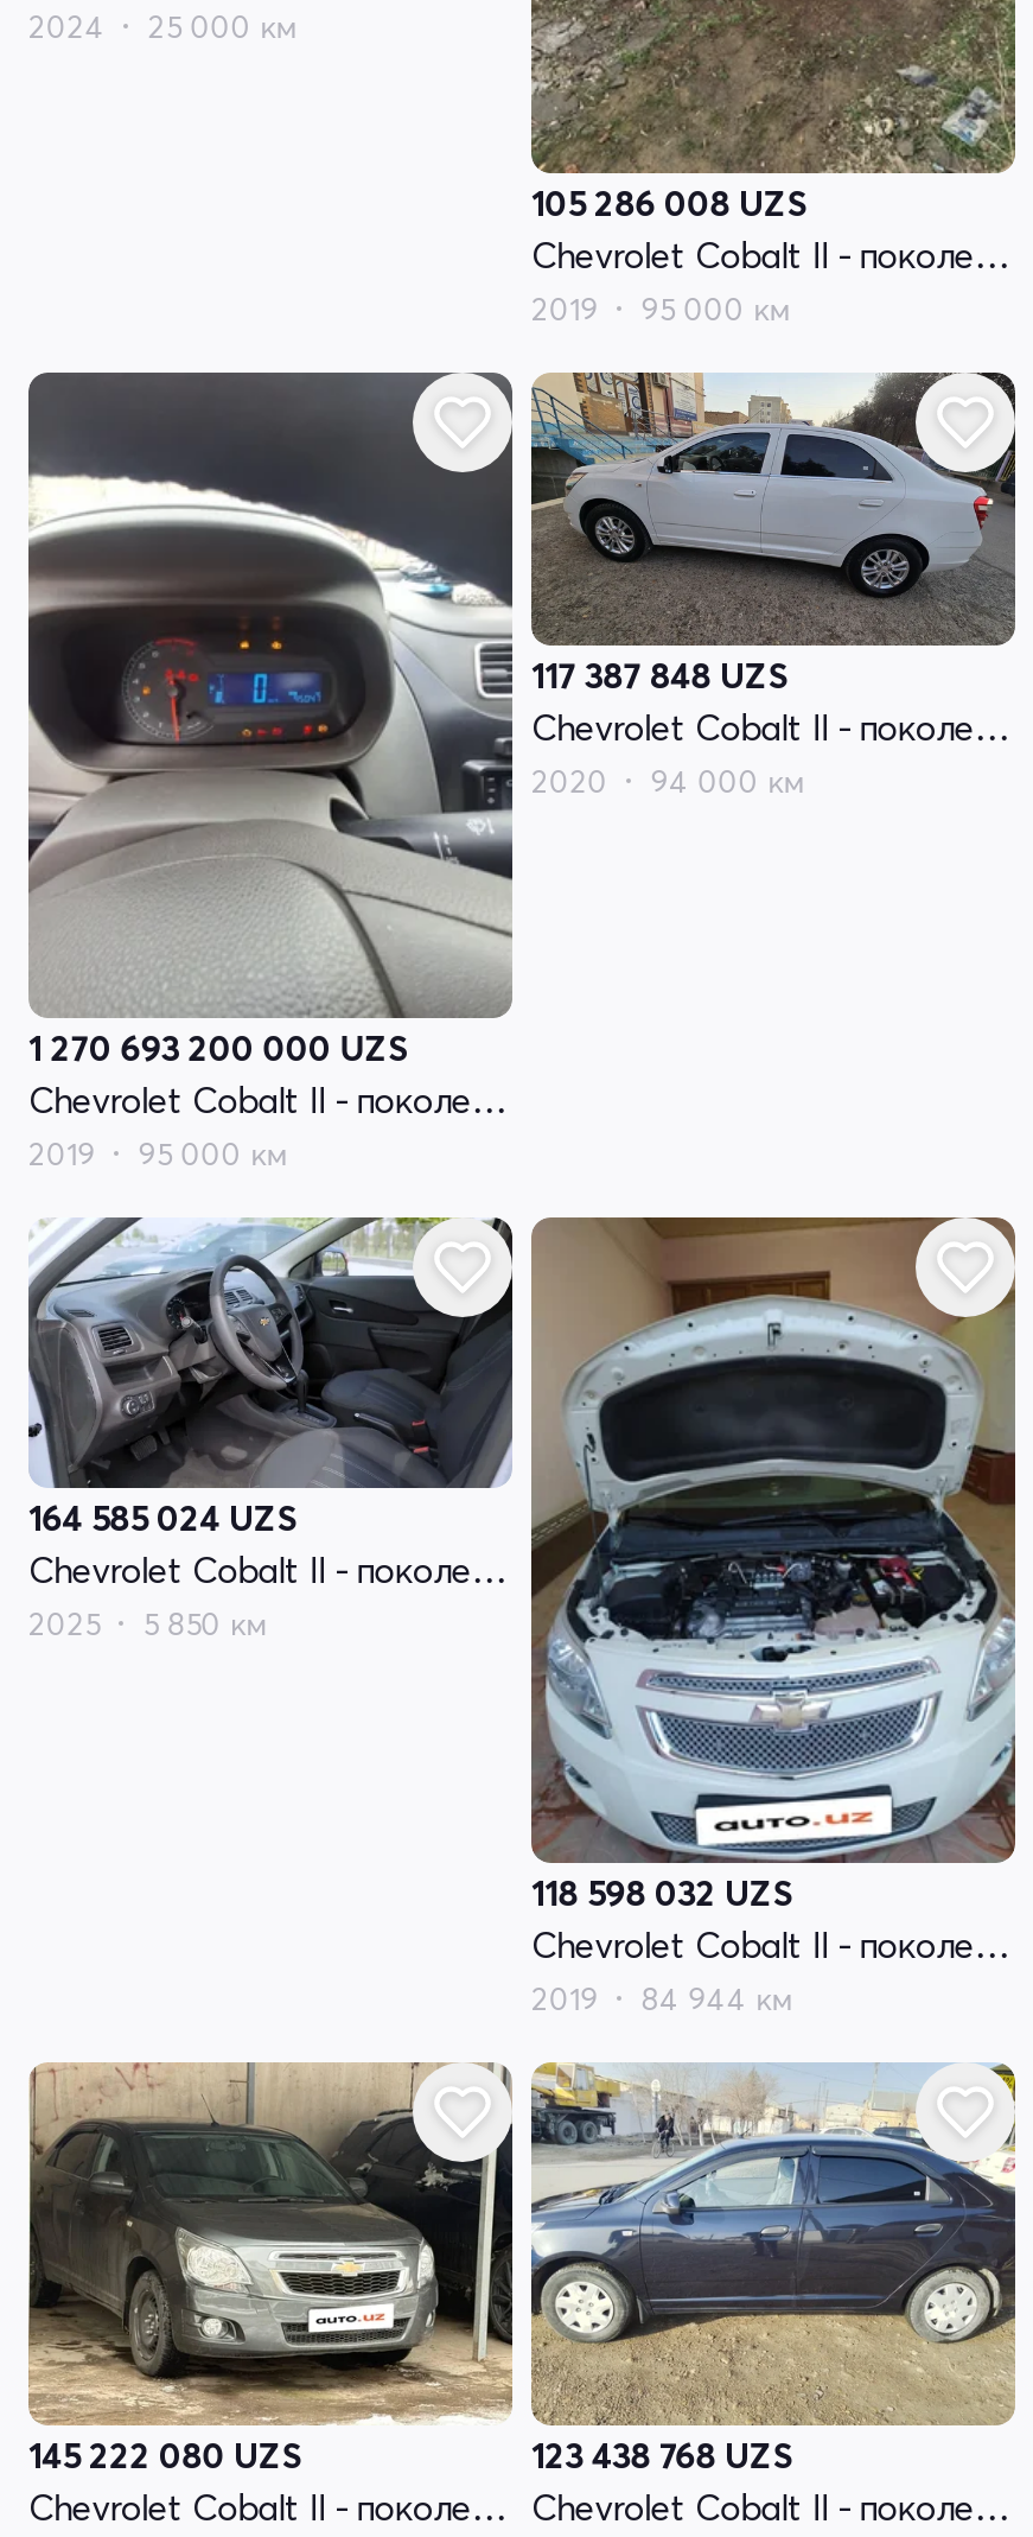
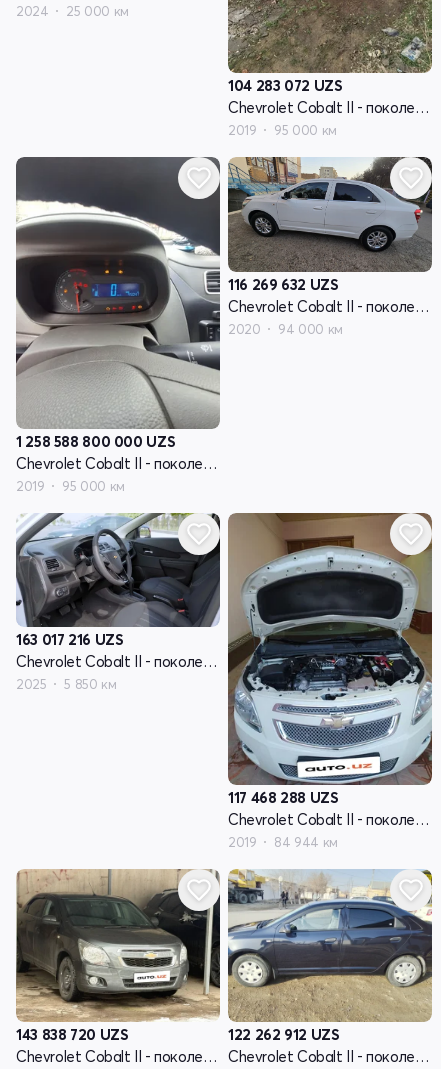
[531,180,807,225] 105 286 008 UZS -> [228,76,342,95] 104 283 072 UZS
[531,652,788,697] 117 387 848 UZS -> [228,275,338,294] 116 269 632 UZS
[28,1025,408,1070] 1 270 693 200 000 UZS -> [16,432,175,451] 1 258 588 800 000 UZS
[28,1496,297,1541] 164 585 024 UZS -> [16,630,123,649] 163 017 216 UZS
[531,1869,793,1914] 118 598 032 UZS -> [228,788,338,807] 117 468 288 UZS
[28,2432,302,2477] 145 222 080 UZS -> [16,1025,128,1044] 143 838 720 UZS
[531,2432,793,2477] 123 438 768 UZS -> [228,1025,339,1044] 122 262 912 UZS

